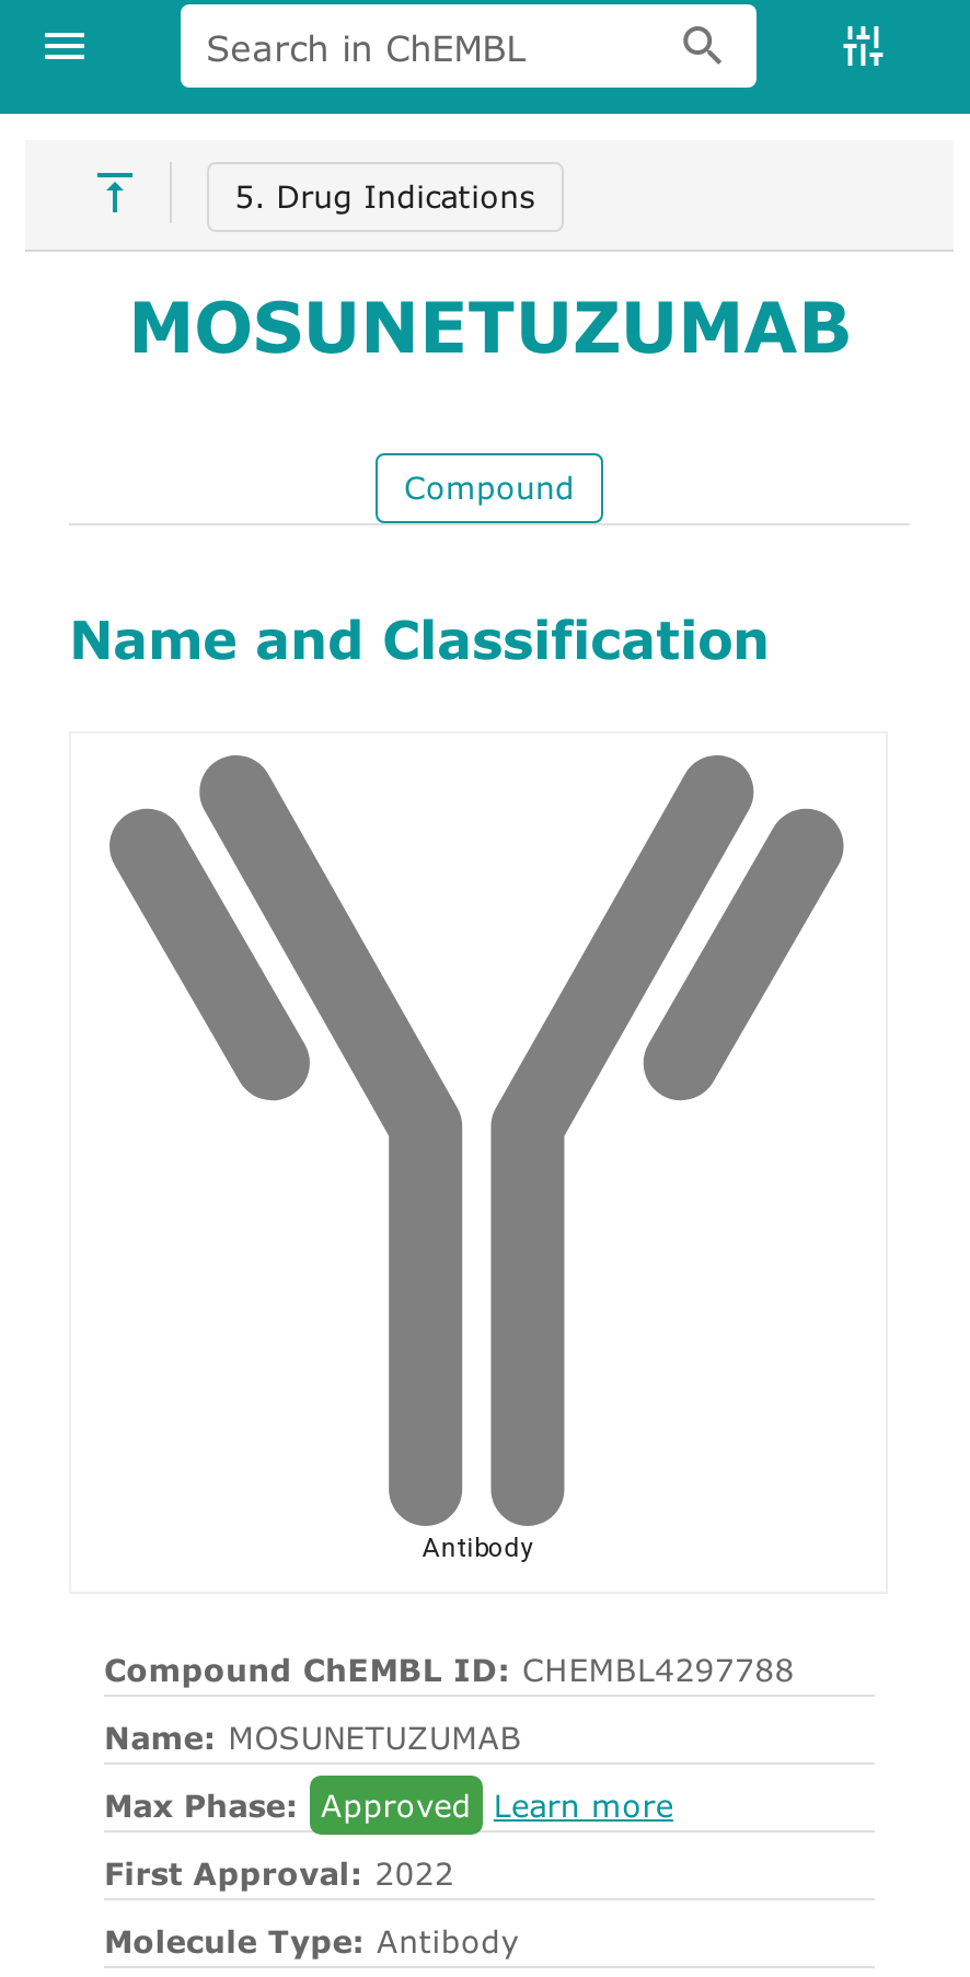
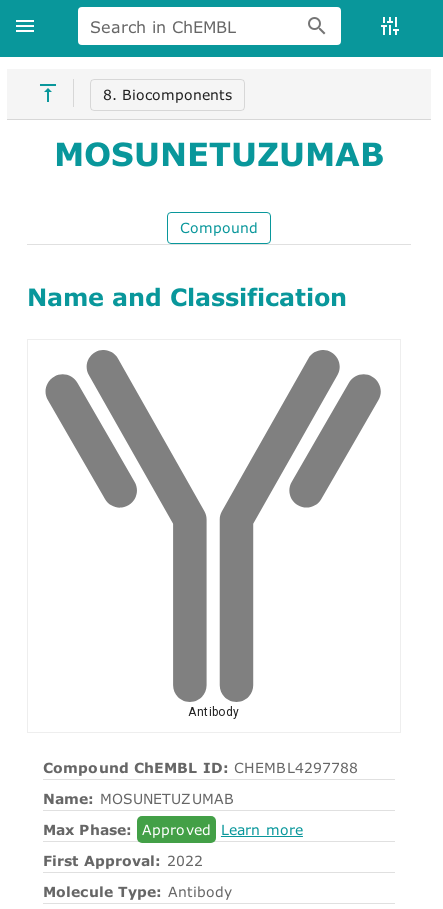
[235,178,535,215] 5. Drug Indications -> [103,86,232,103] 8. Biocomponents

